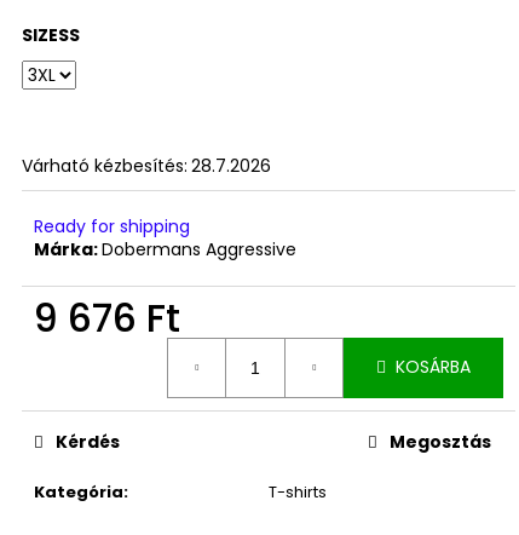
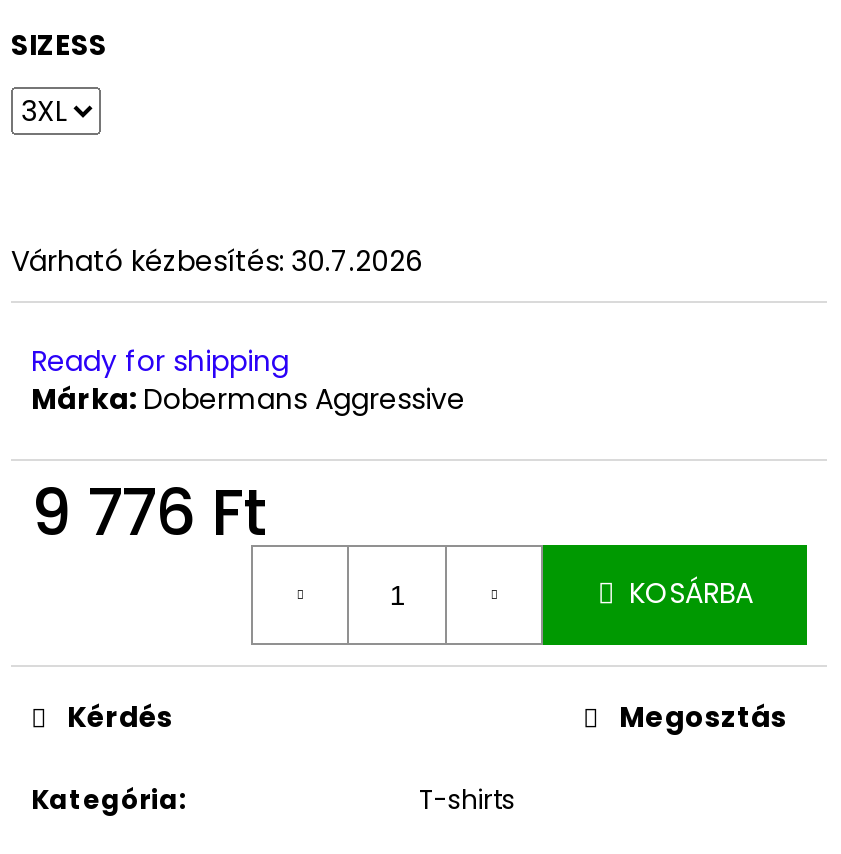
[22,153,271,177] Várható kézbesítés: 28.7.2026 -> [11,240,423,280] Várható kézbesítés: 30.7.2026
[34,290,180,344] 9 676 Ft -> [31,466,267,556] 9 776 Ft

